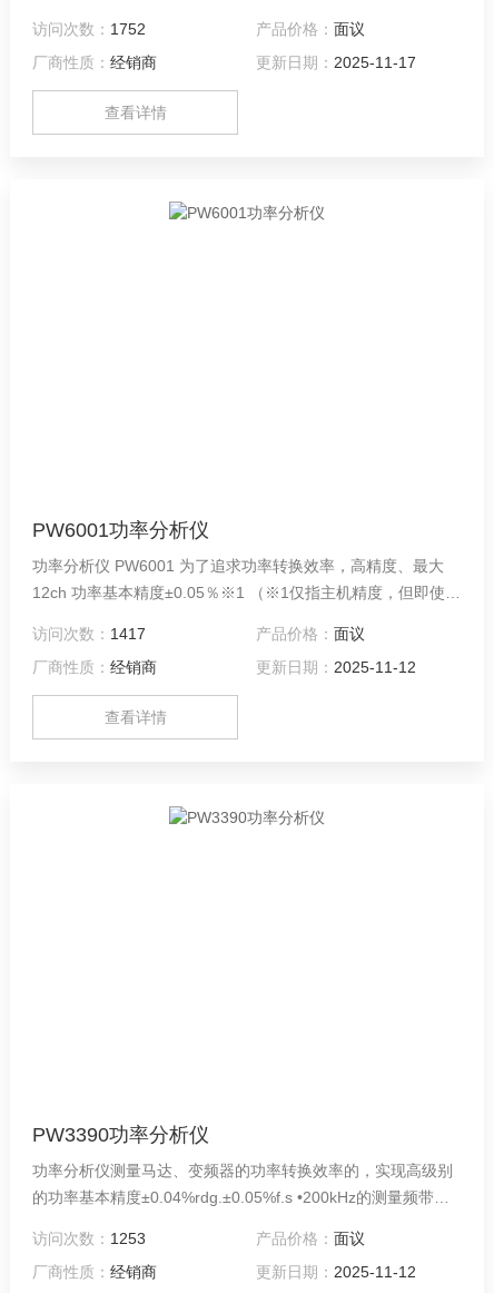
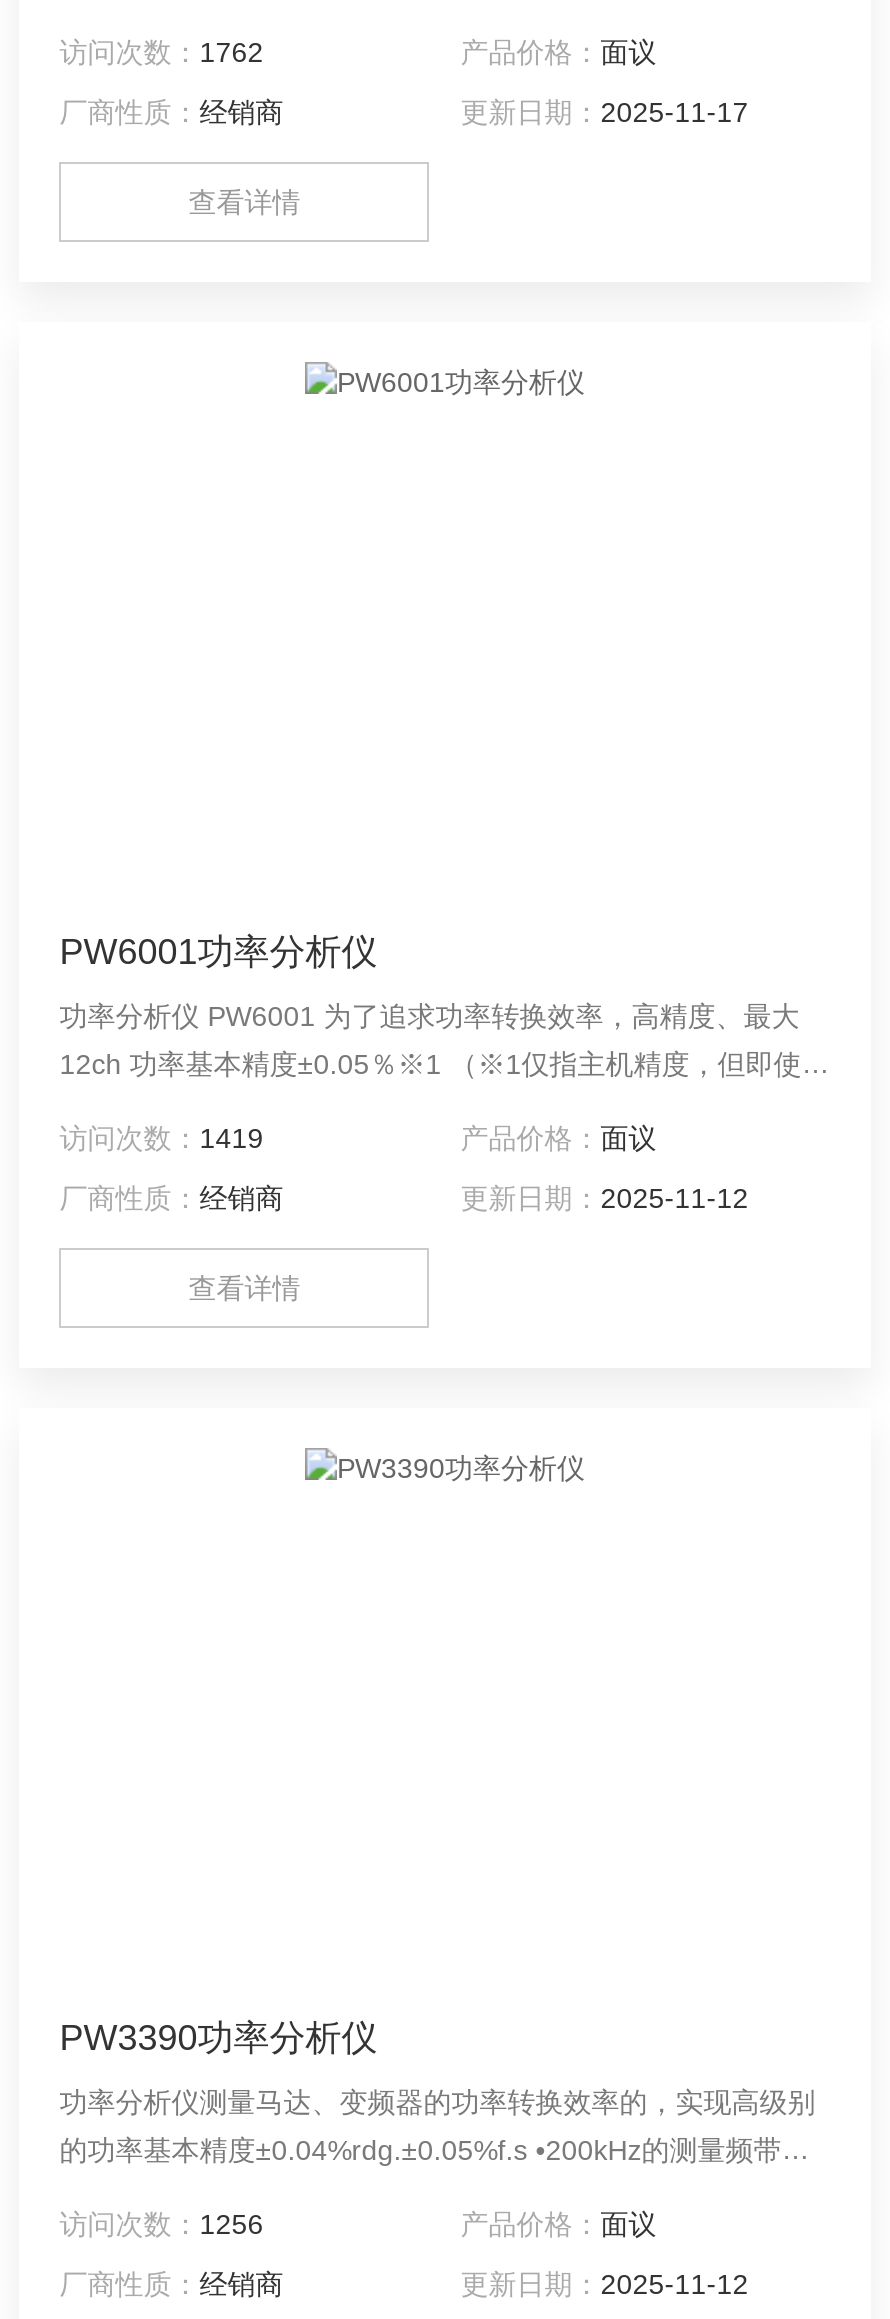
[32,19,146,37] 访问次数：1752 -> [59,35,263,67] 访问次数：1762
[32,624,146,642] 访问次数：1417 -> [59,1121,263,1153] 访问次数：1419
[32,1229,146,1247] 访问次数：1253 -> [59,2207,263,2239] 访问次数：1256

